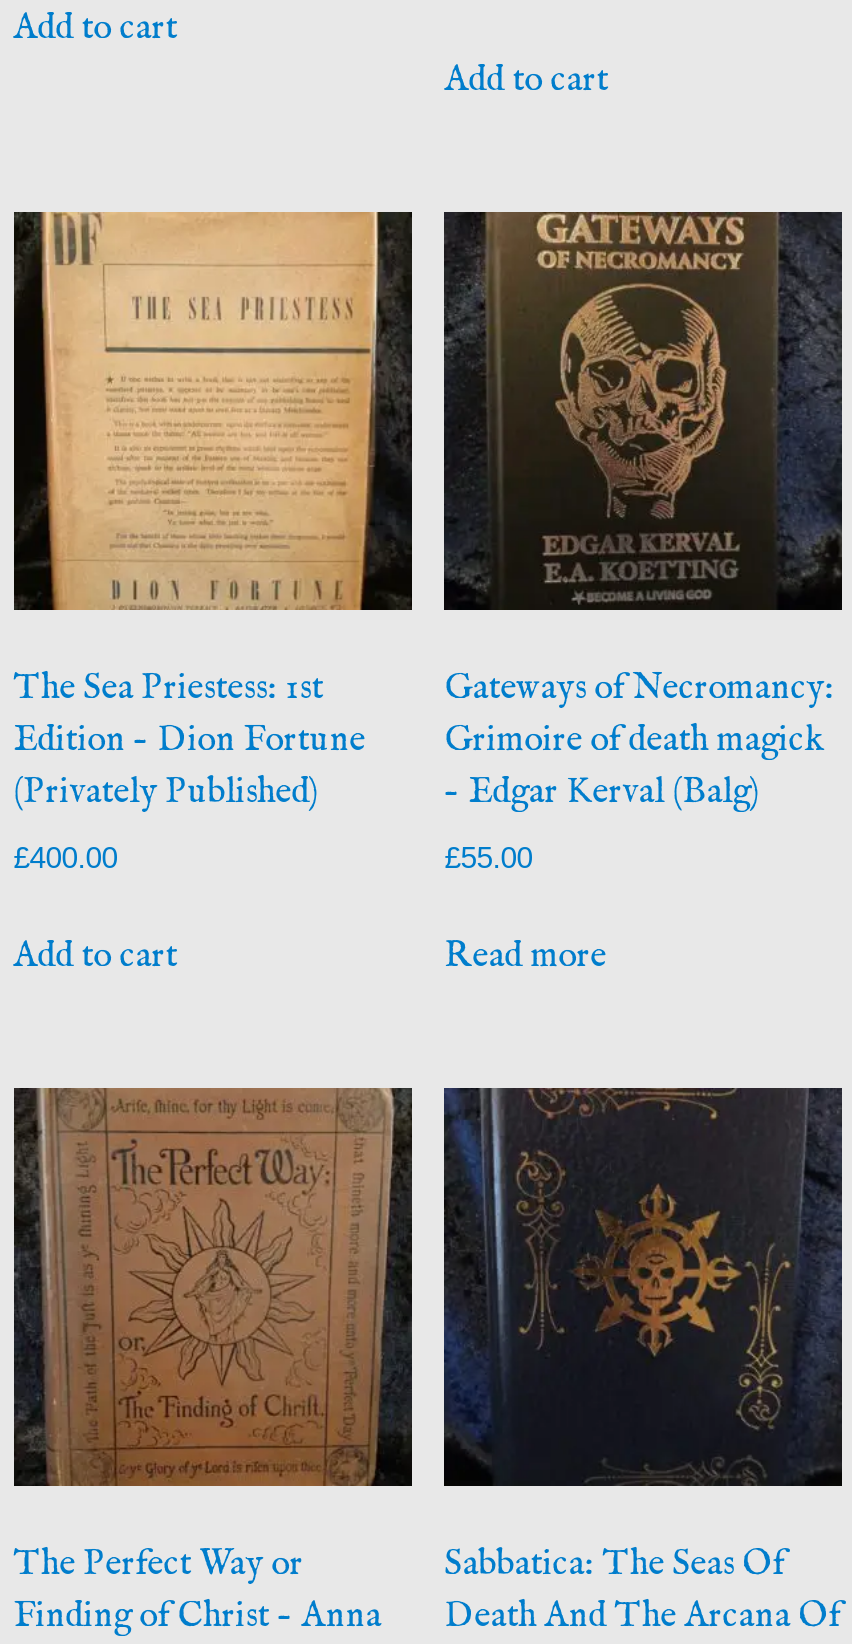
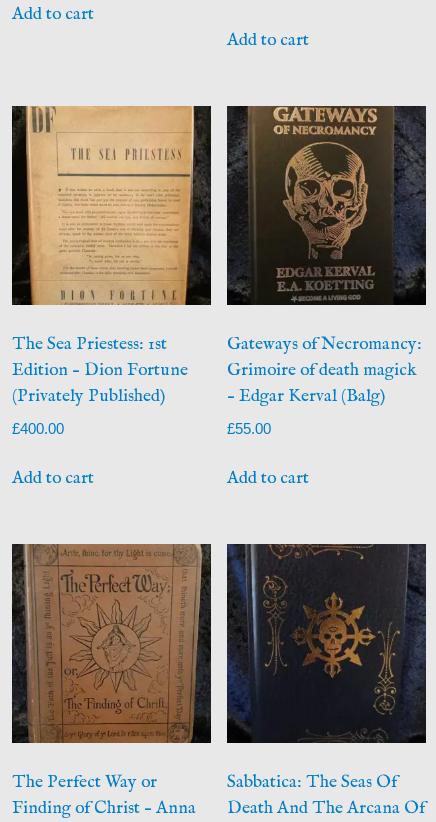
[445,934,607,978] Read more -> [227,467,309,489] Add to cart

